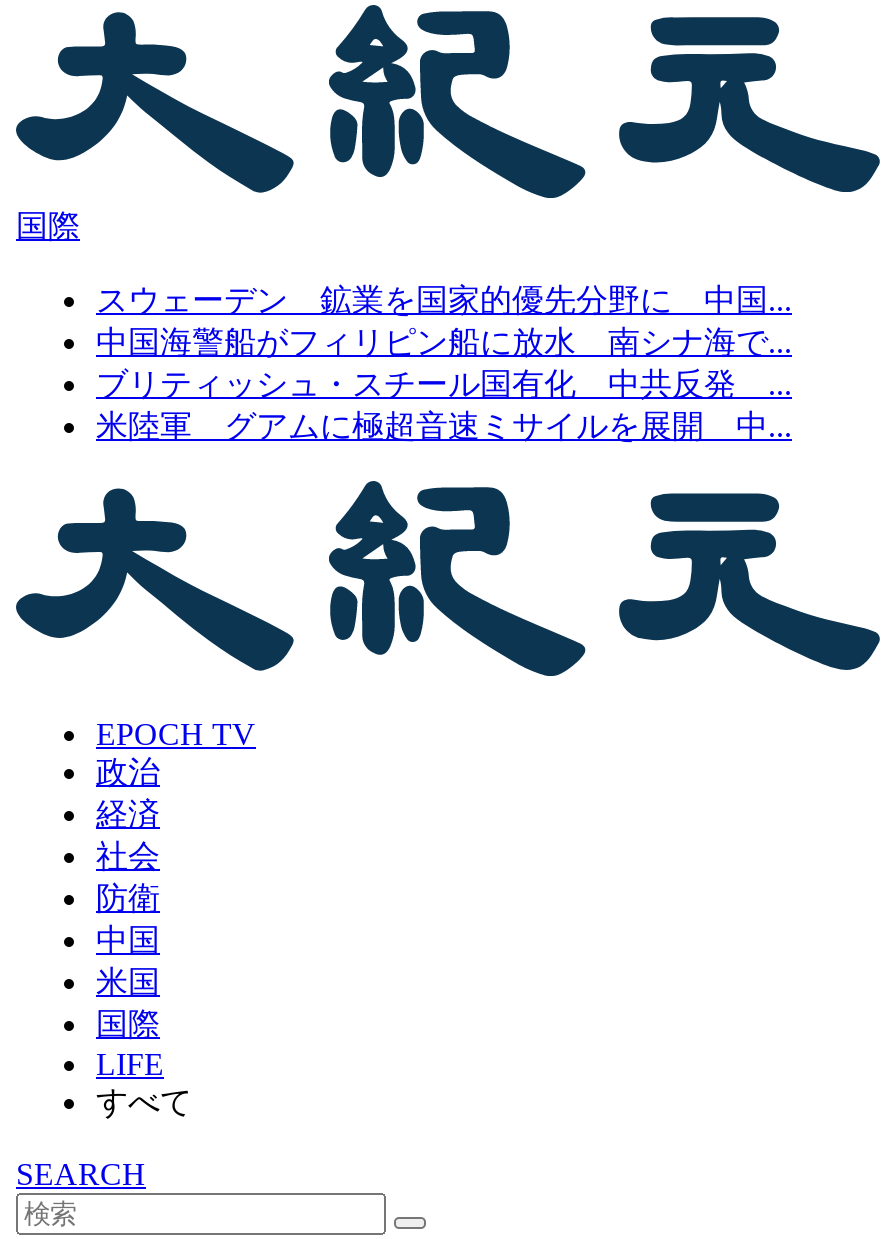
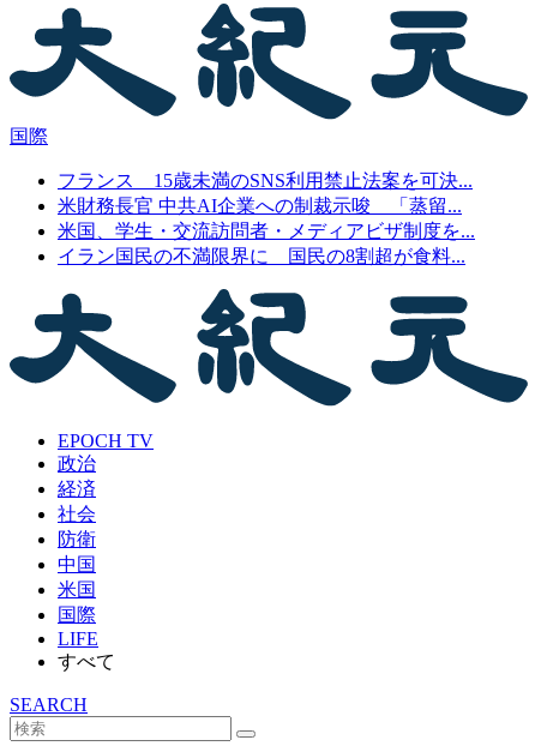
[96,284,792,444] スウェーデン 鉱業を国家的優先分野に 中国... | 中国海警船がフィリピン船に放水 南シナ海で... | ブリティッシュ・スチール国有化 中共反発 ... | 米陸軍 グアムに極超音速ミサイルを展開 中... -> [58,171,475,267] フランス 15歳未満のSNS利用禁止法案を可決... | 米財務長官 中共AI企業への制裁示唆 「蒸留... | 米国、学生・交流訪問者・メディアビザ制度を... | イラン国民の不満限界に 国民の8割超が食料...

